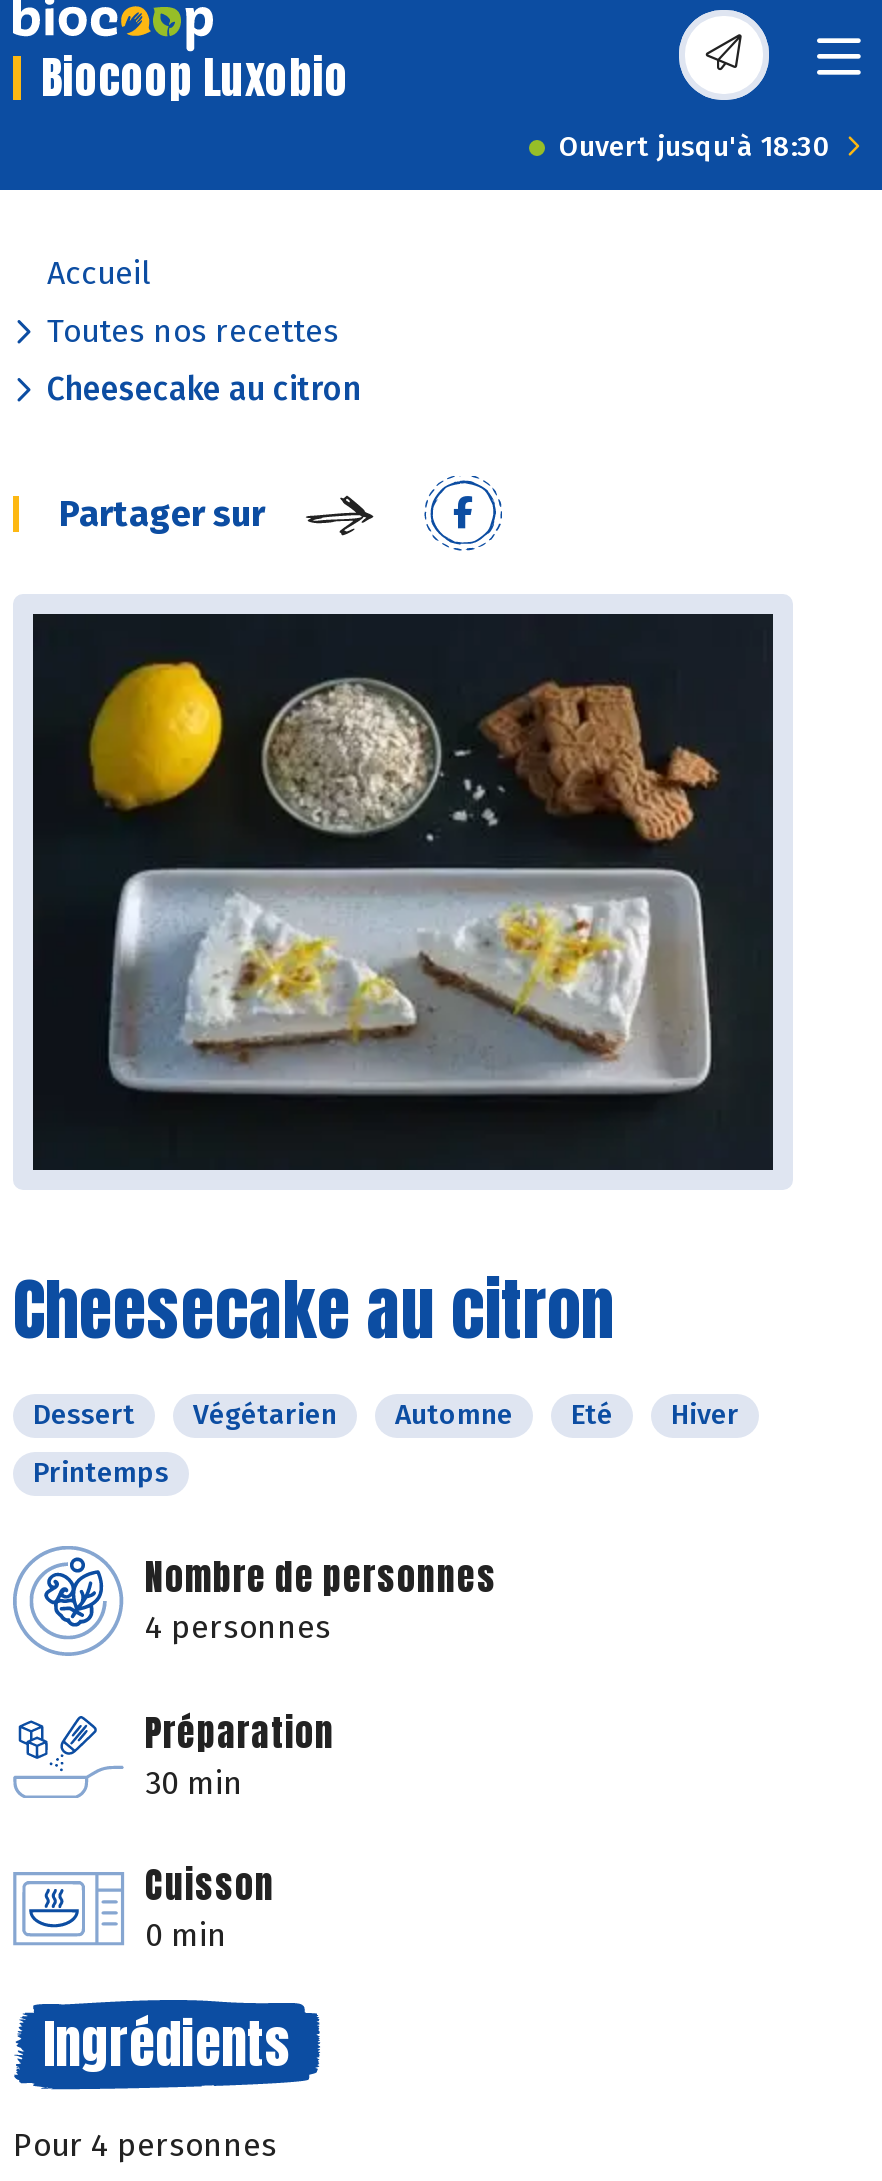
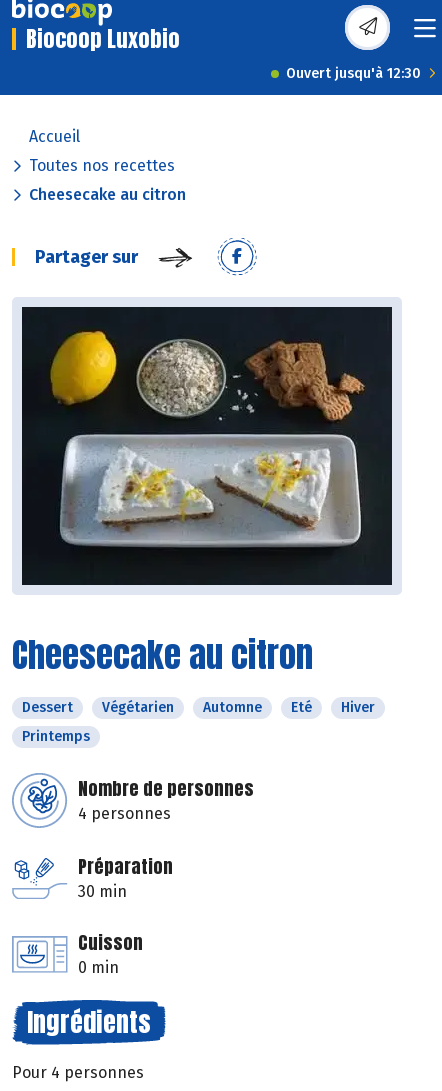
[559,130,831,164] Ouvert jusqu'à 18:30 -> [286,65,421,82] Ouvert jusqu'à 12:30

